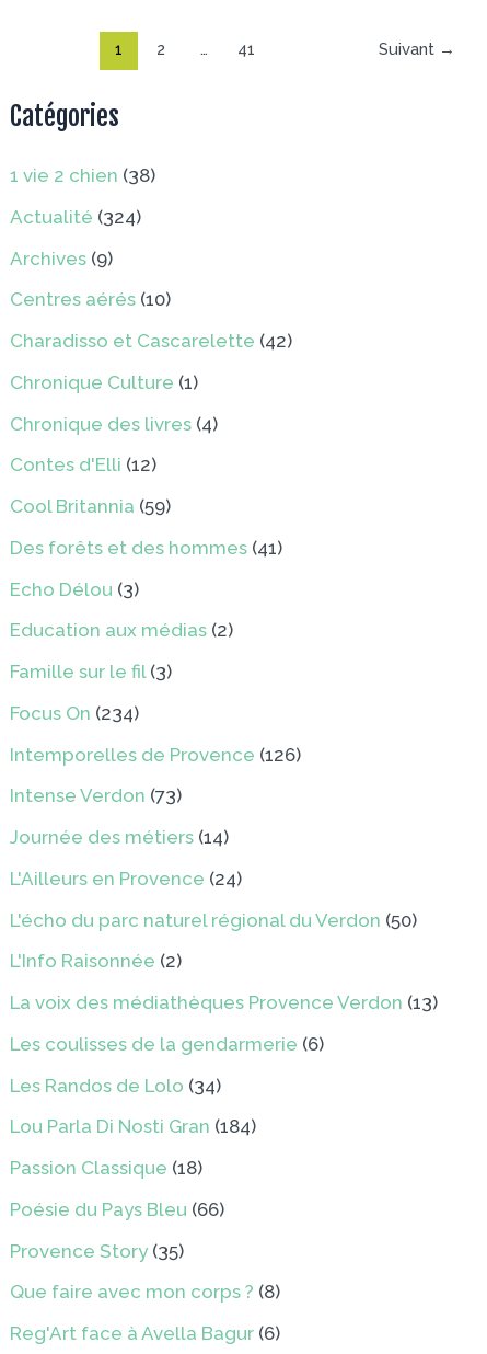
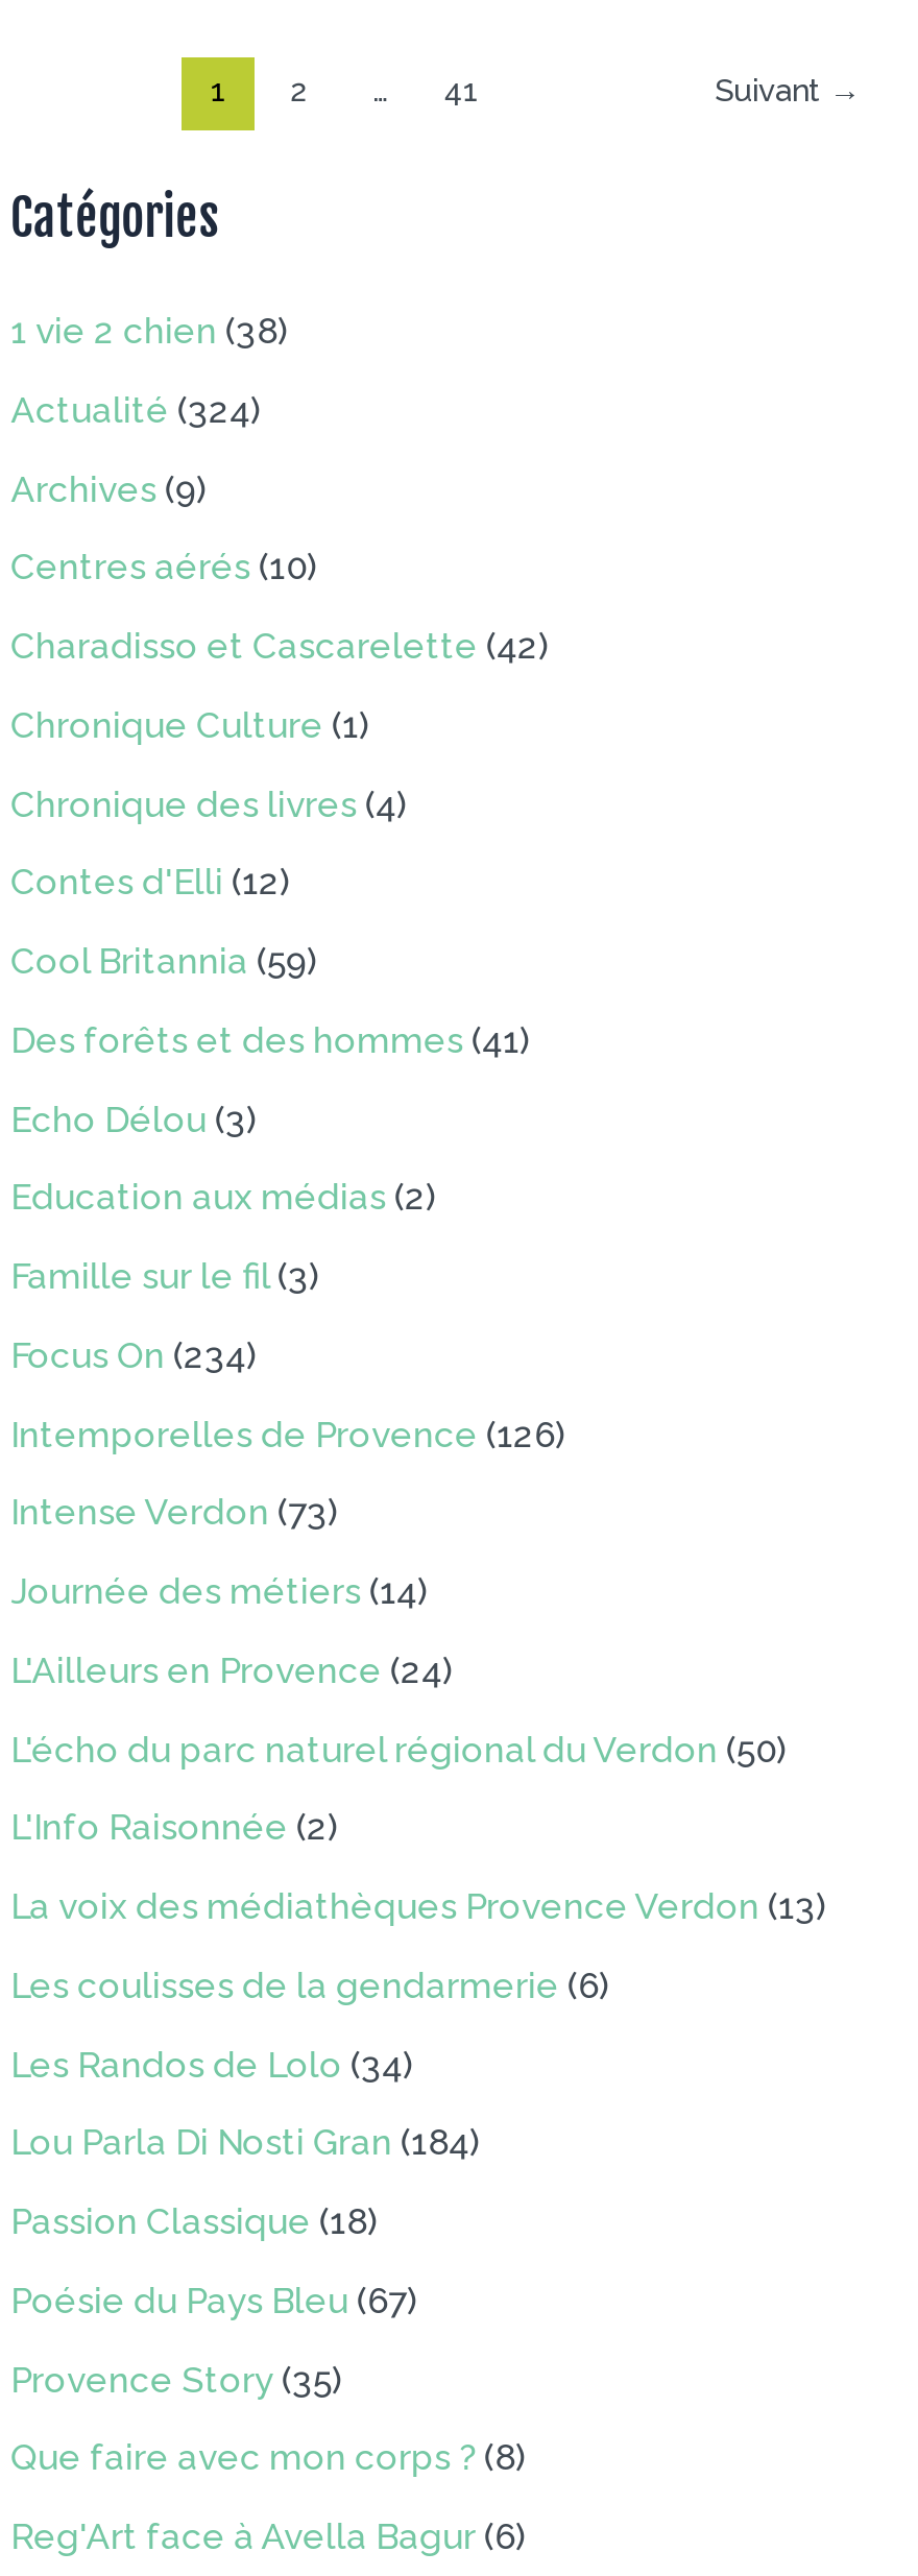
[10,1198,225,1220] Poésie du Pays Bleu (66) -> [11,2279,418,2321] Poésie du Pays Bleu (67)

